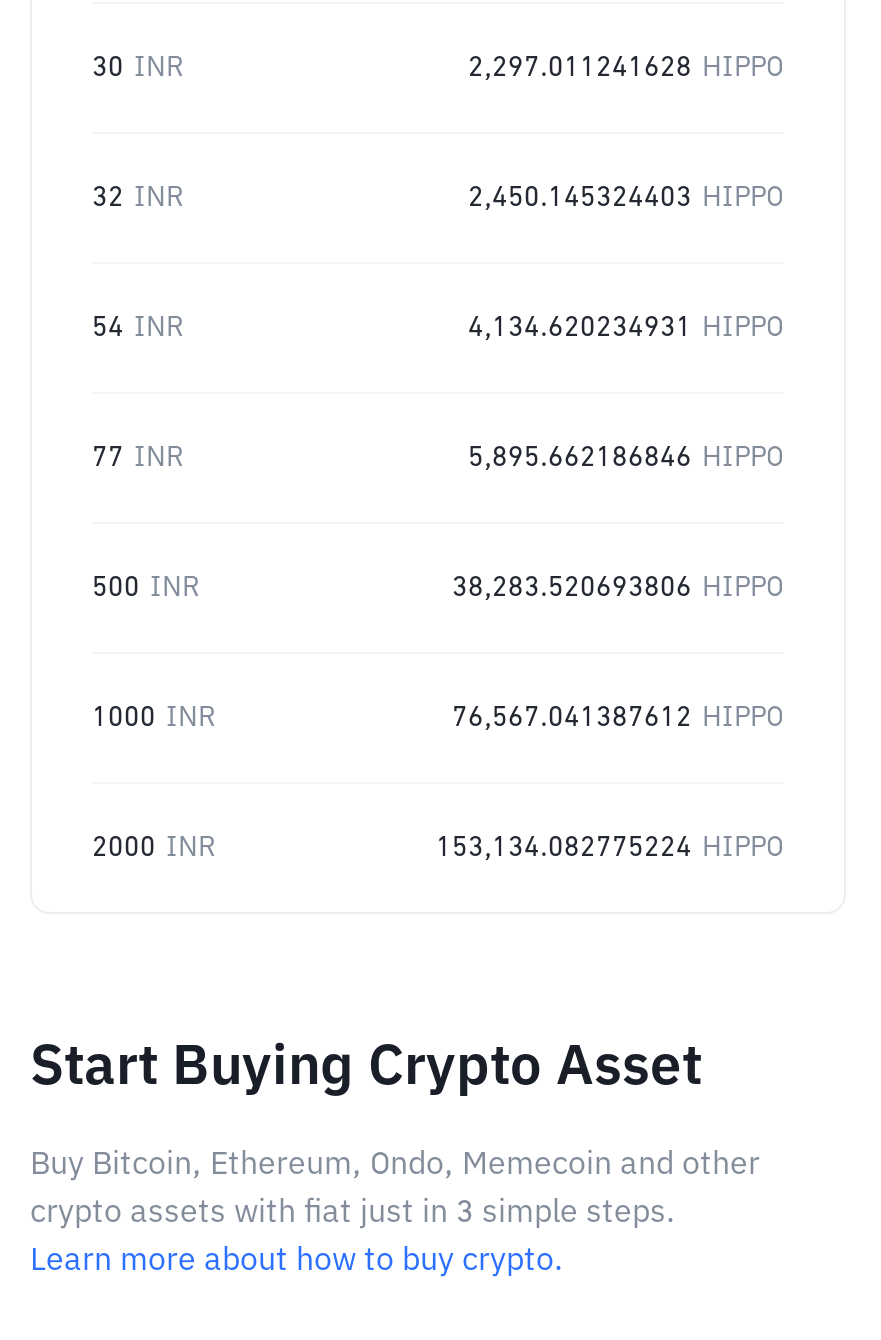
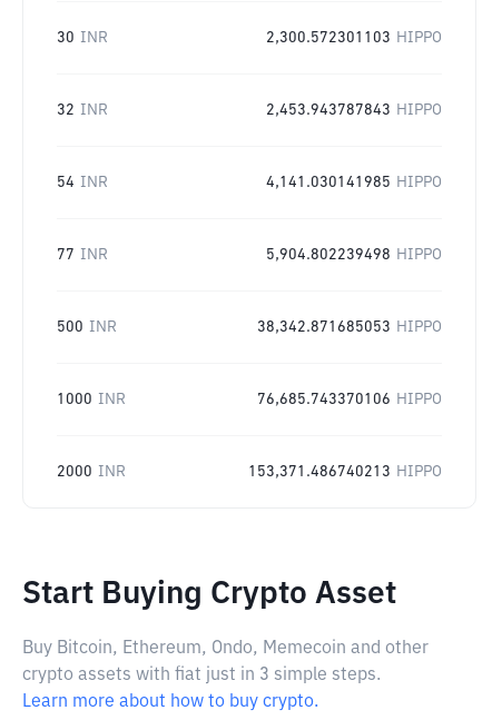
[468,54,784,82] 2,297.011241628 HIPPO -> [266,30,442,46] 2,300.572301103 HIPPO
[468,184,784,212] 2,450.145324403 HIPPO -> [266,102,442,118] 2,453.943787843 HIPPO
[468,314,784,342] 4,134.620234931 HIPPO -> [266,175,442,190] 4,141.030141985 HIPPO
[468,444,784,472] 5,895.662186846 HIPPO -> [266,247,442,263] 5,904.802239498 HIPPO
[452,574,784,602] 38,283.520693806 HIPPO -> [257,319,442,335] 38,342.871685053 HIPPO
[452,704,784,732] 76,567.041387612 HIPPO -> [257,392,442,407] 76,685.743370106 HIPPO
[436,834,784,862] 153,134.082775224 HIPPO -> [248,464,442,480] 153,371.486740213 HIPPO

